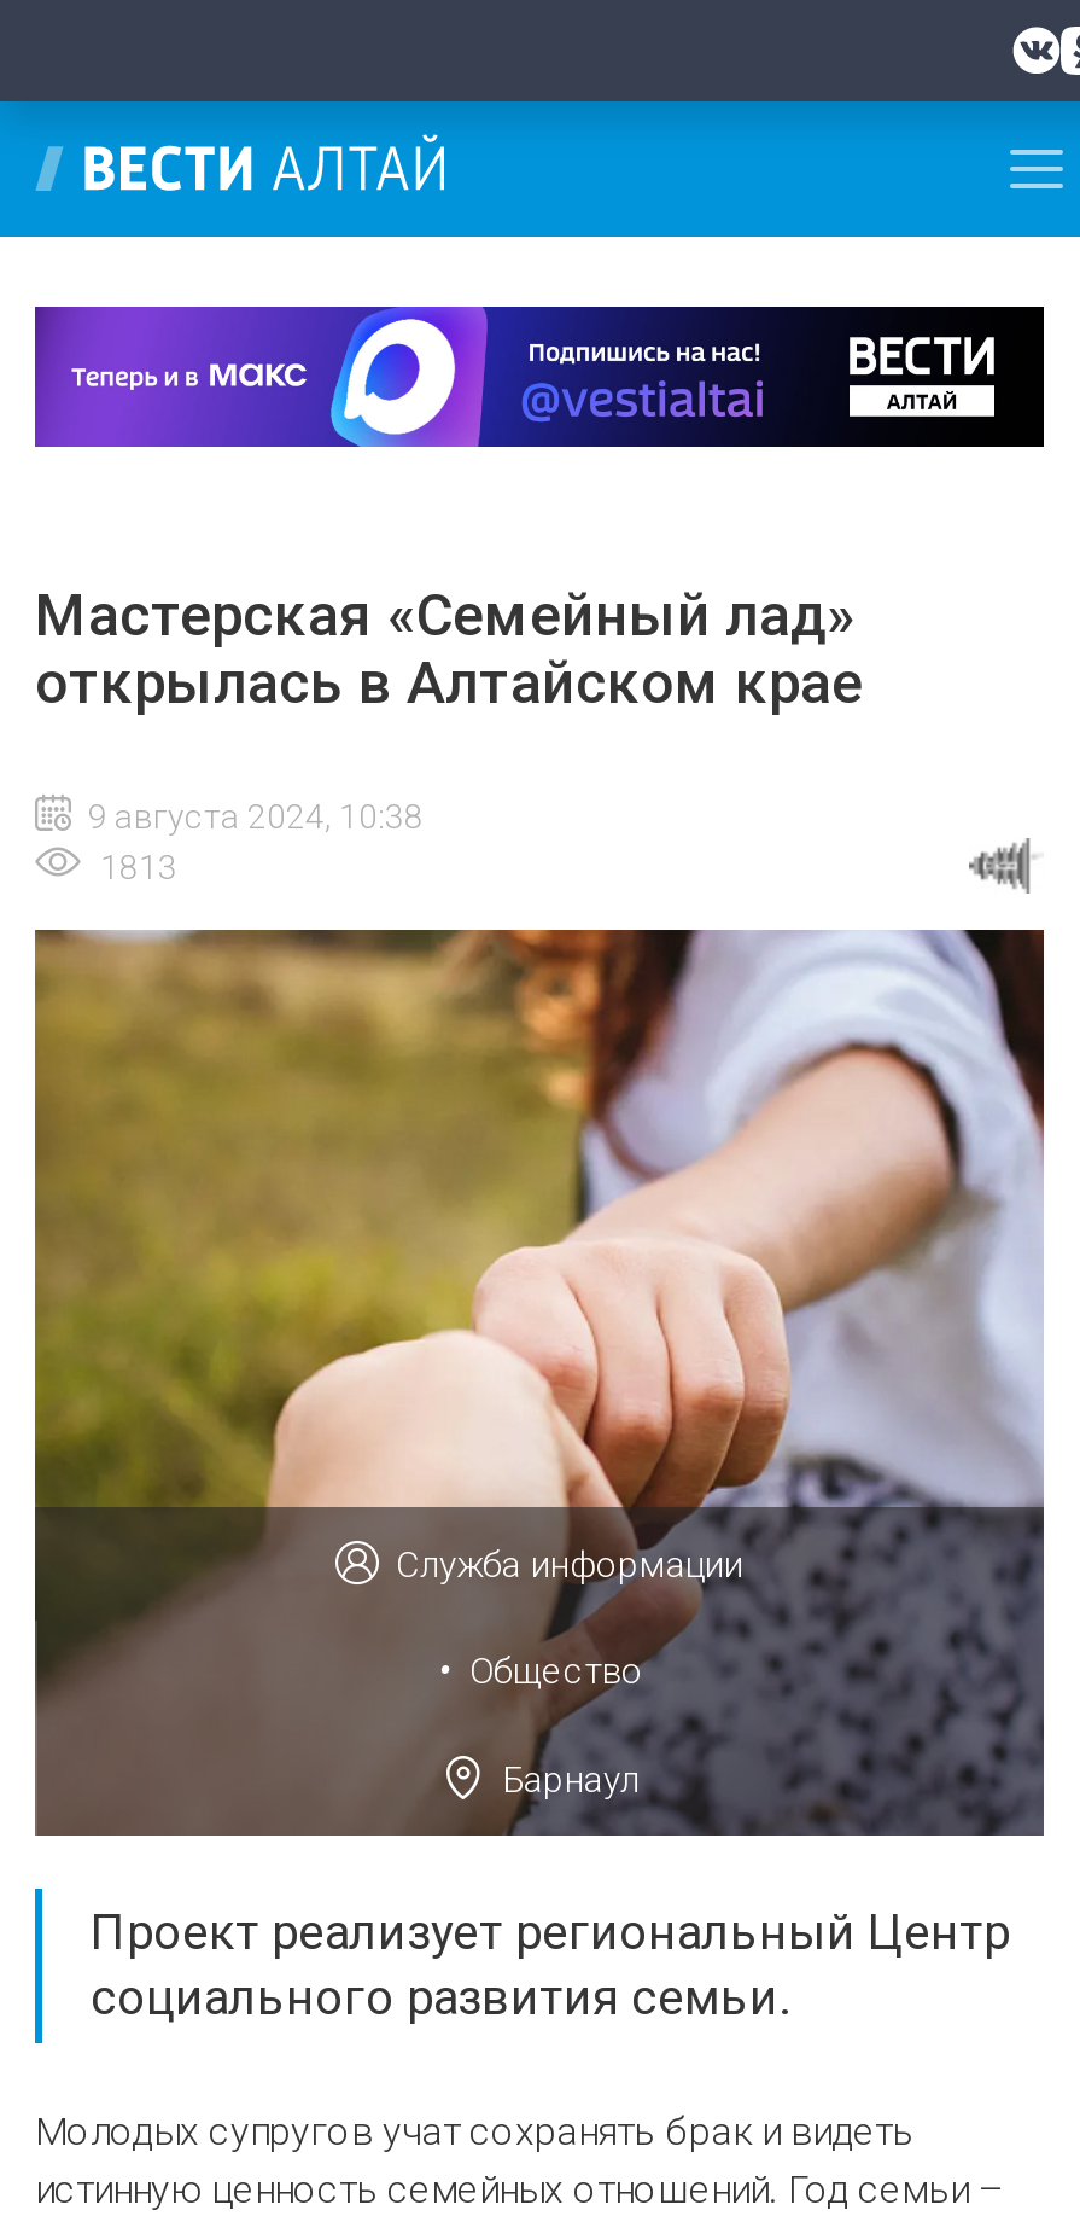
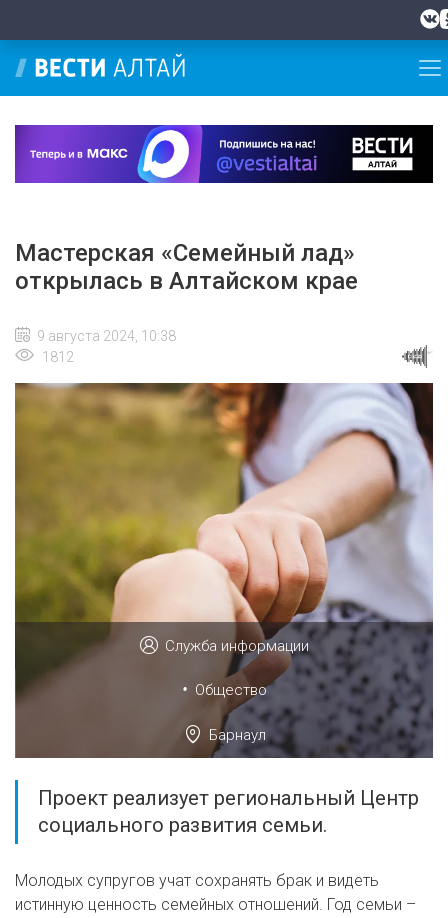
[93,848,177,886] 1813 -> [39,349,74,365] 1812

